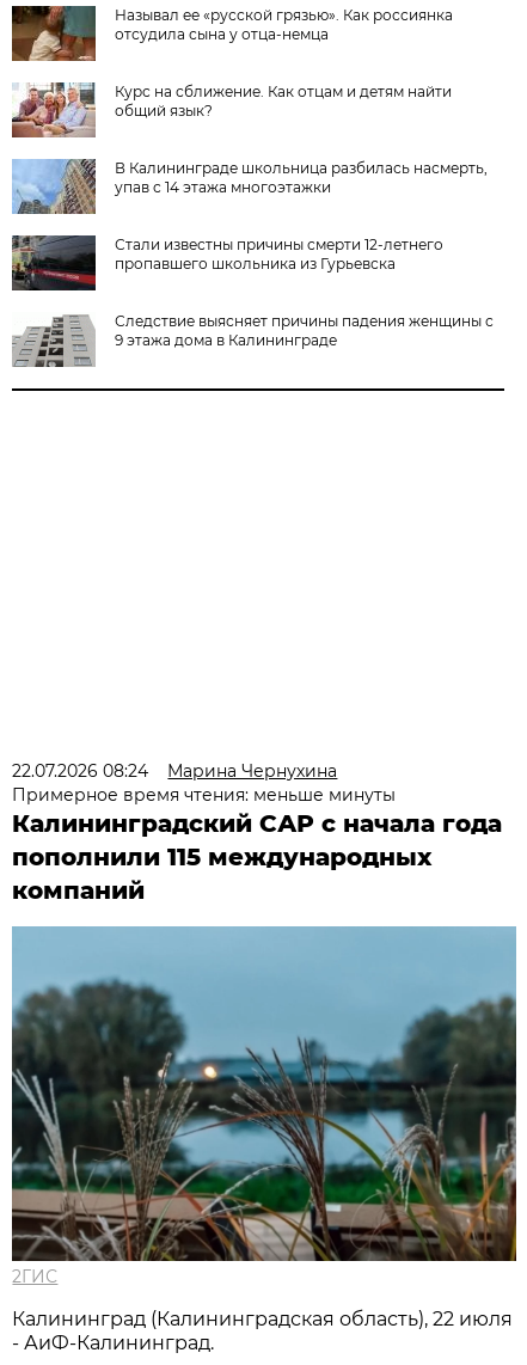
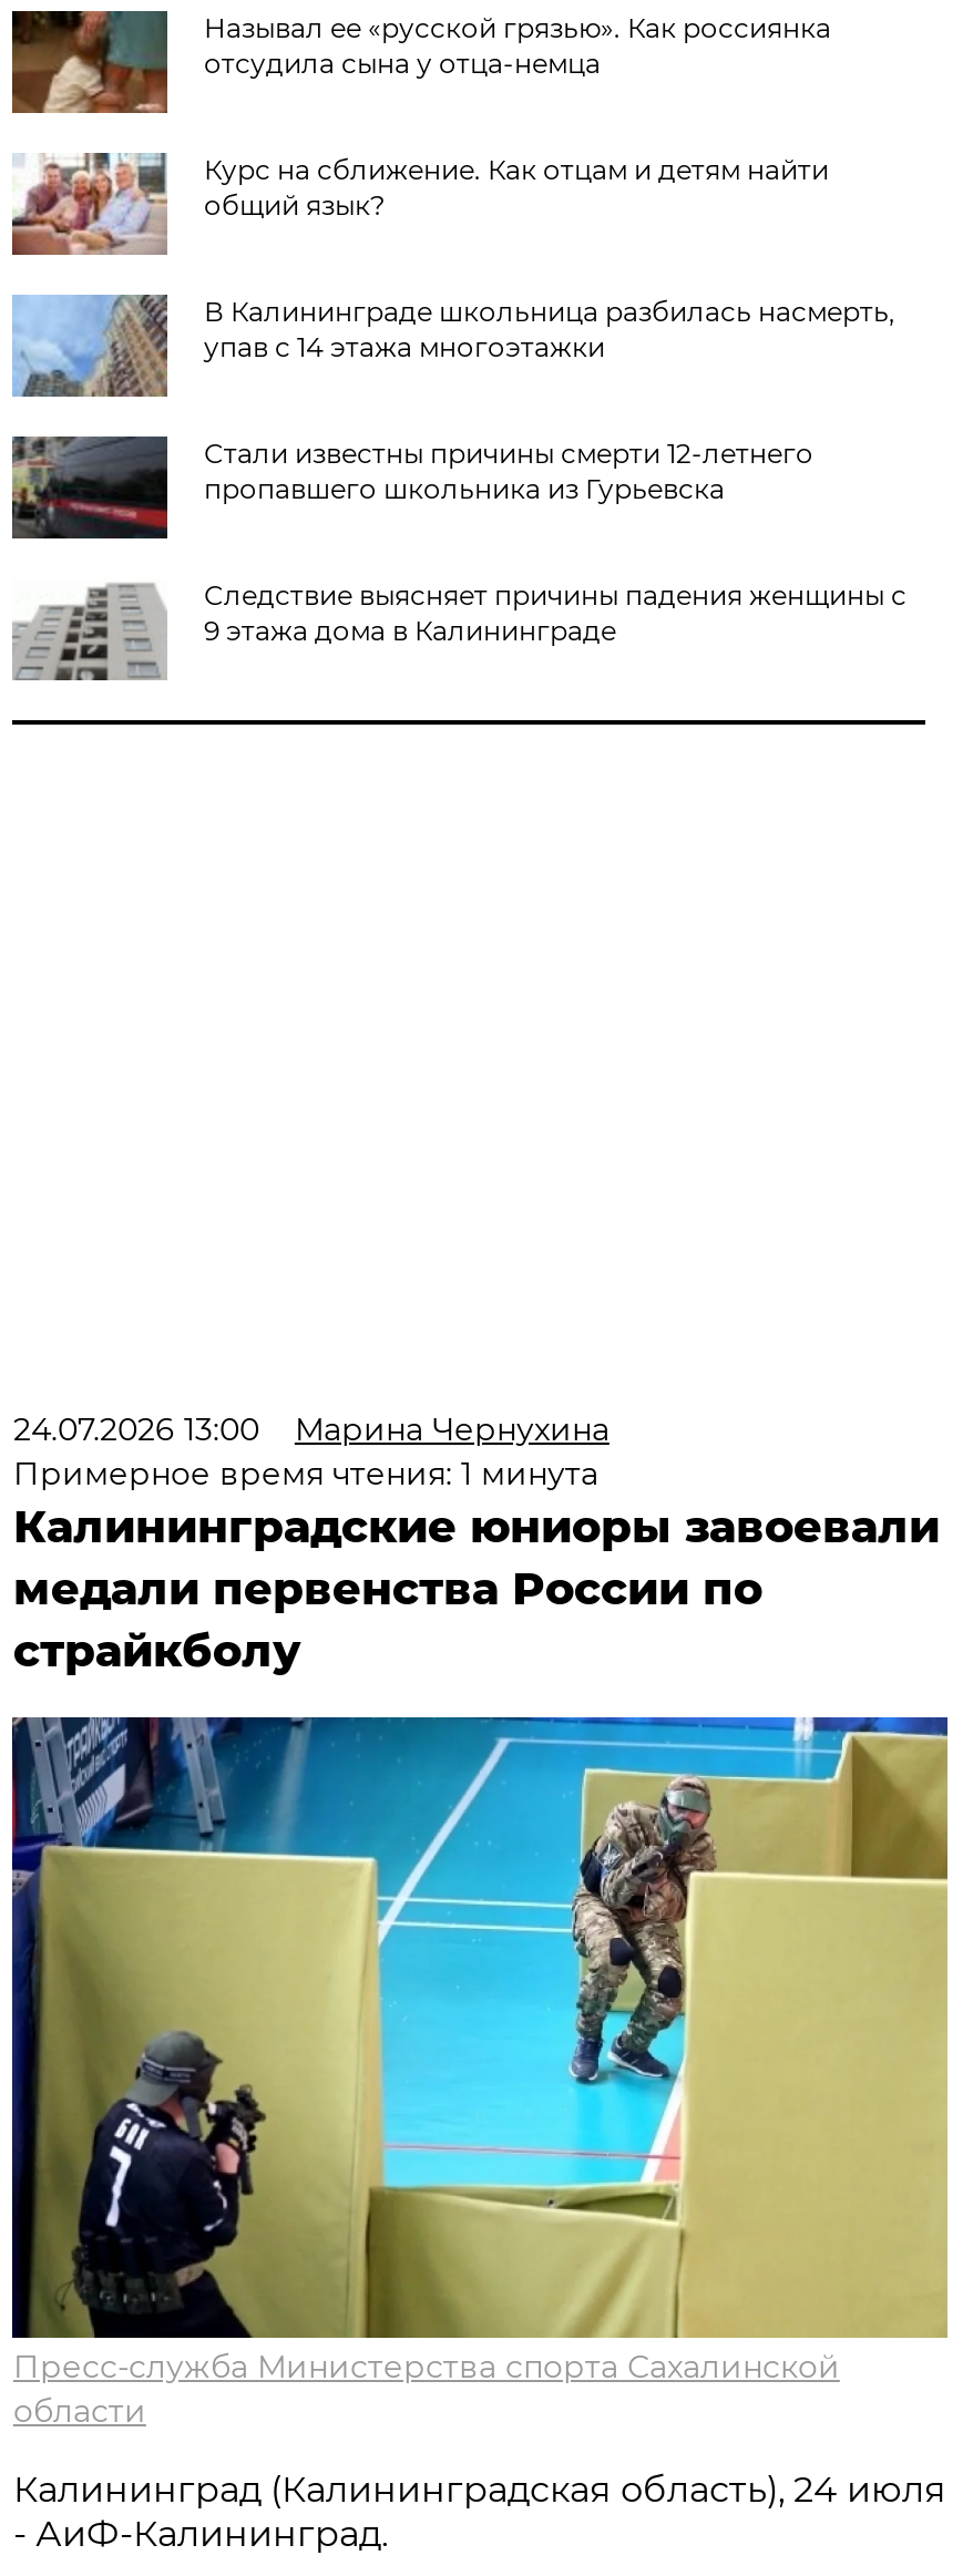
[12,760,337,782] 22.07.2026 08:24 Марина Чернухина -> [13,1409,609,1449] 24.07.2026 13:00 Марина Чернухина
[12,784,502,905] Примерное время чтения: меньше минуты | Калининградский САР с начала года | пополнили 115 международных | компаний -> [13,1453,940,1677] Примерное время чтения: 1 минута | Калининградские юниоры завоевали | медали первенства России по | страйкболу
[11,926,517,1287] [image] | 2ГИС -> [10,1717,950,2431] [image] | Пресс-служба Министерства спорта Сахалинской | области
[12,1308,513,1330] Калининград (Калининградская область), 22 июля -> [13,2468,946,2510] Калининград (Калининградская область), 24 июля

